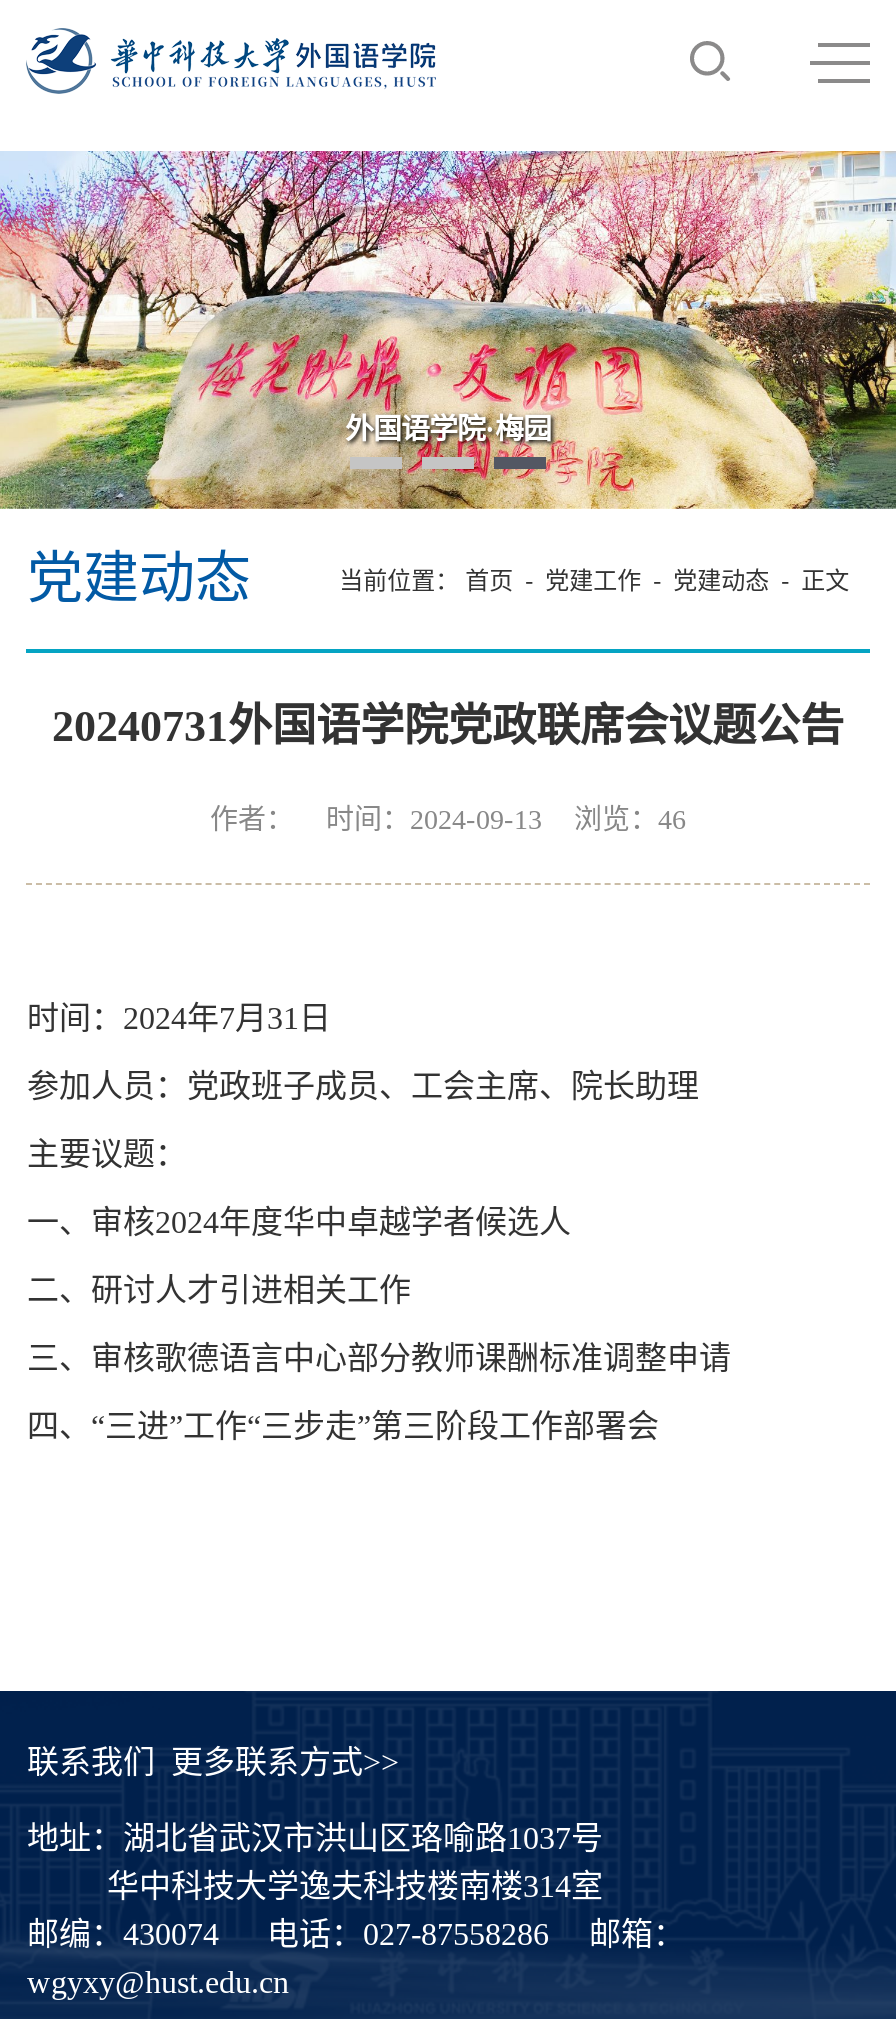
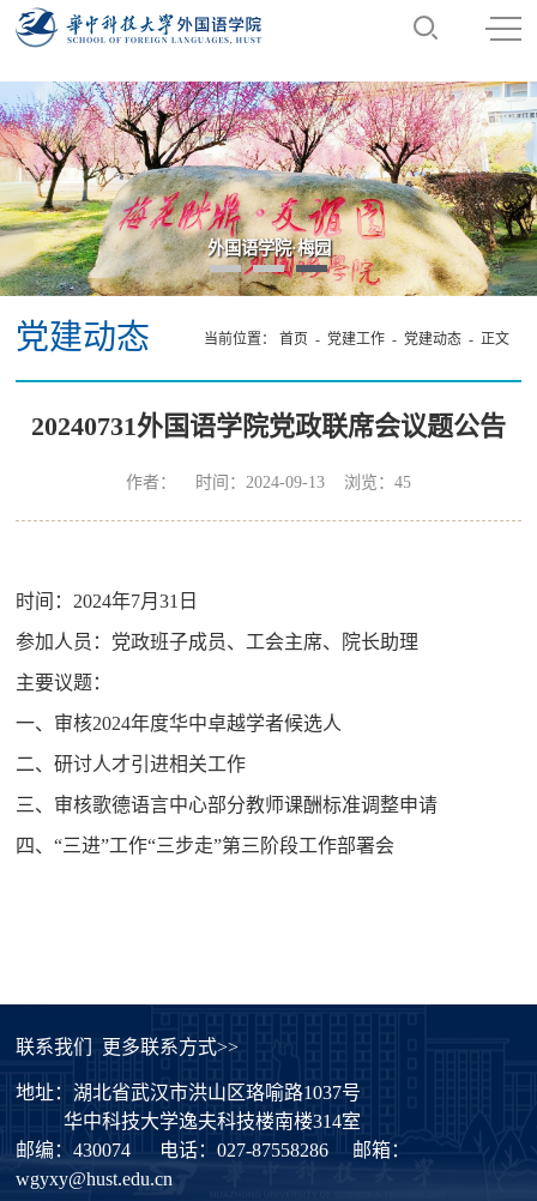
[210,805,686,835] 作者： 时间：2024-09-13 浏览：46 -> [126,474,411,492] 作者： 时间：2024-09-13 浏览：45

